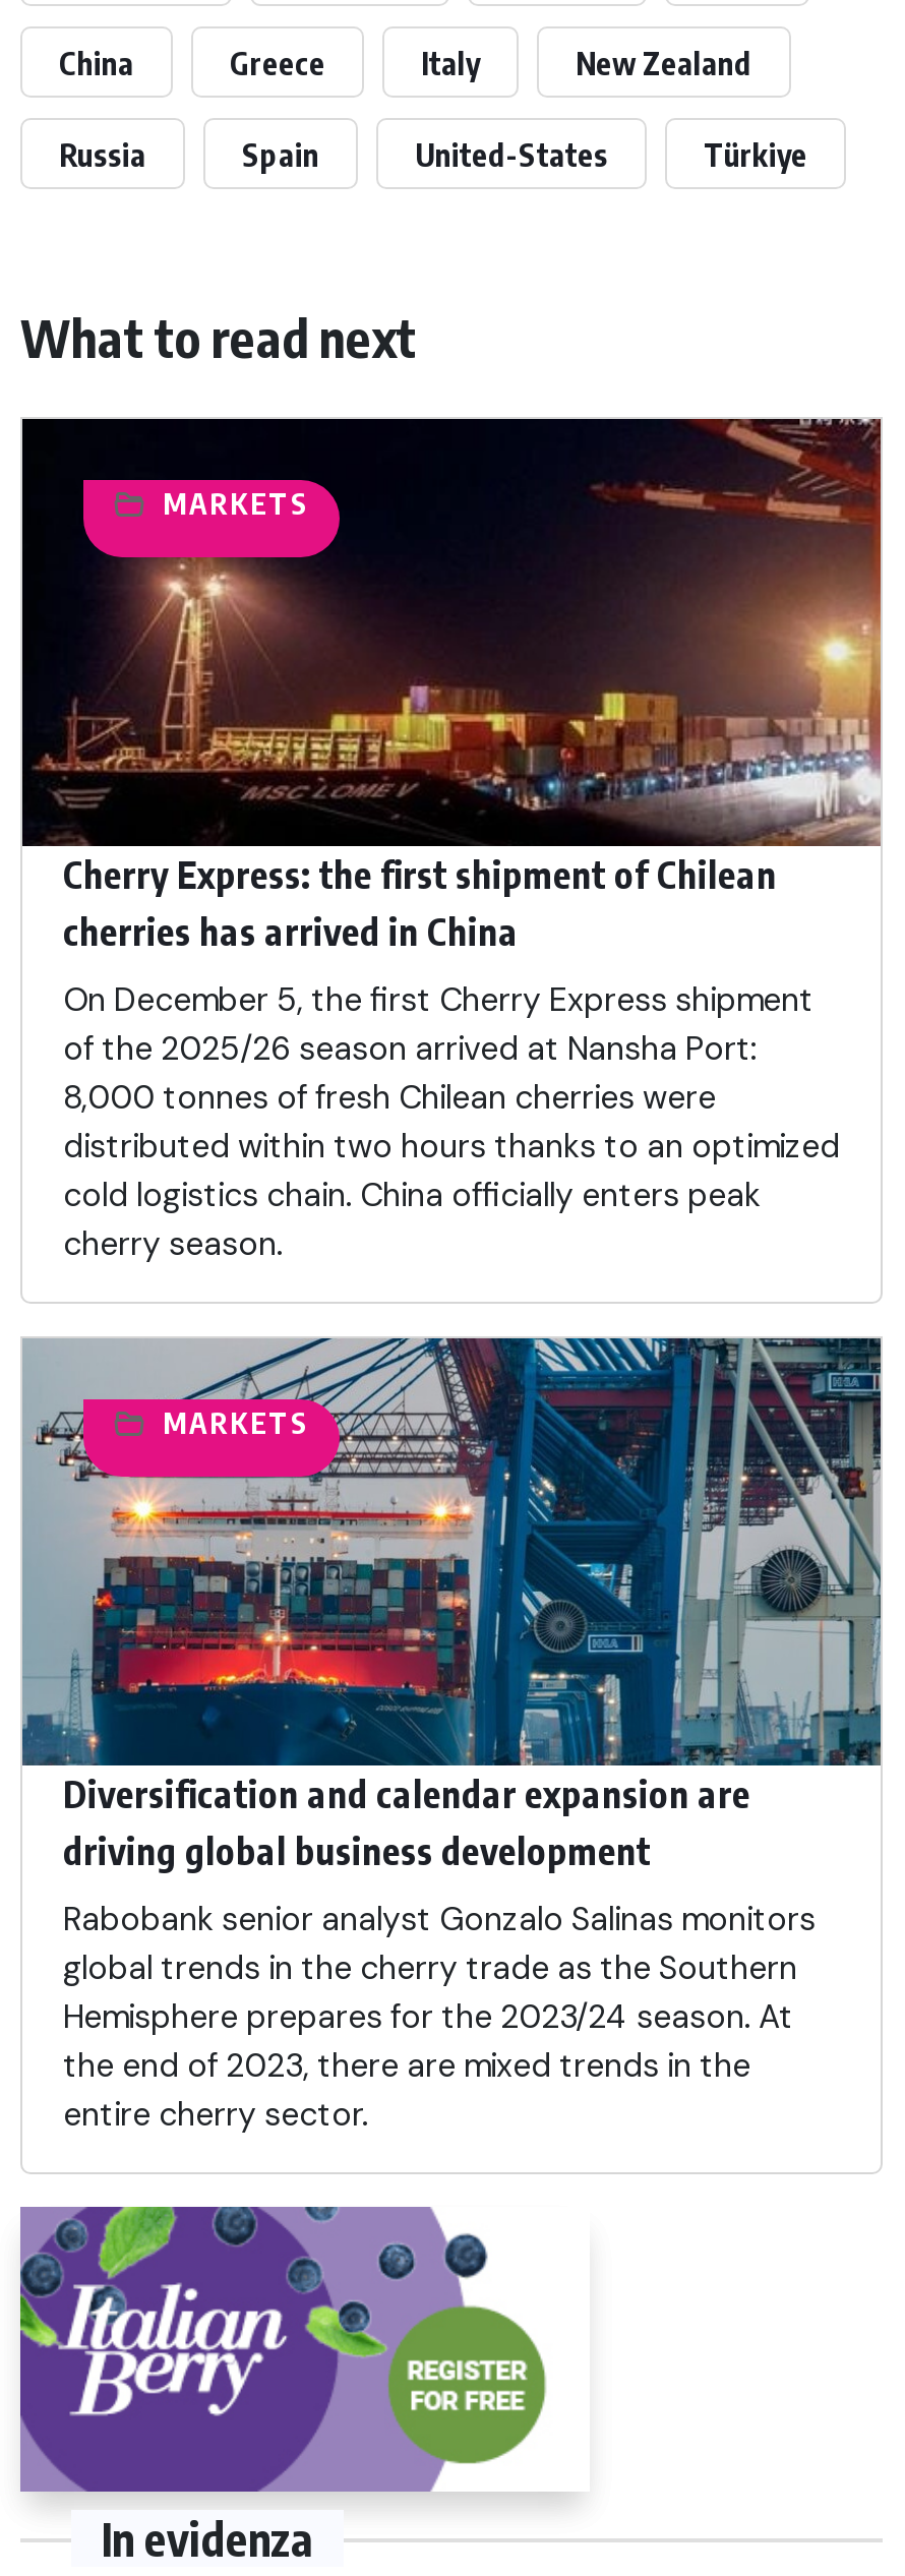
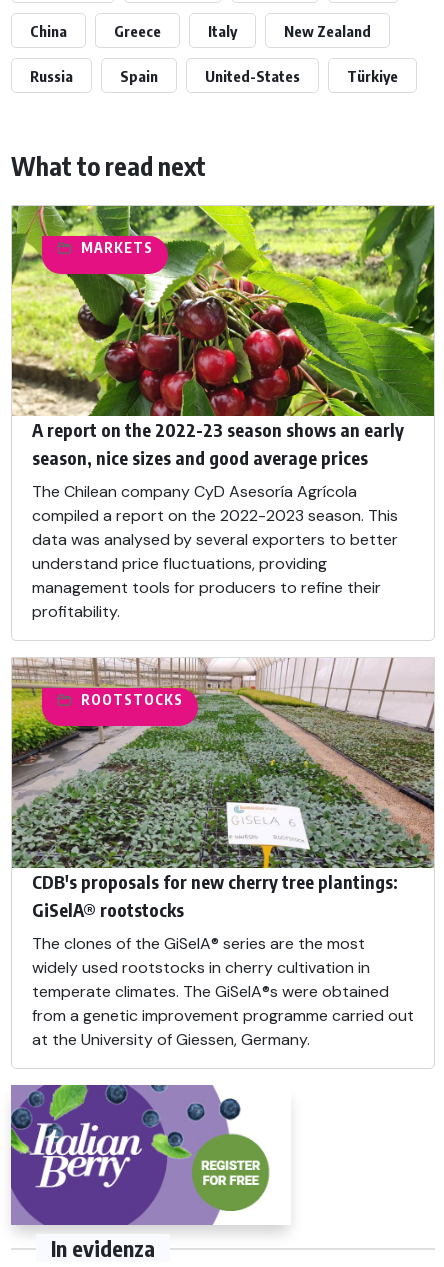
[20,417,883,953] [image] | Cherry Express: the first shipment of Chilean | cherries has arrived in China -> [11,205,435,469] [image] | A report on the 2022-23 season shows an early | season, nice sizes and good average prices
[63,978,840,1264] On December 5, the first Cherry Express shipment | of the 2025/26 season arrived at Nansha Port: | 8,000 tonnes of fresh Chilean cherries were | distributed within two hours thanks to an optimized | cold logistics chain. China officially enters peak | cherry season. -> [32,481,398,622] The Chilean company CyD Asesoría Agrícola | compiled a report on the 2022-2023 season. This | data was analysed by several exporters to better | understand price fluctuations, providing | management tools for producers to refine their | profitability.
[20,1336,883,1765] [image] | MARKETS -> [11,657,435,868] [image] | ROOTSTOCKS
[63,1769,750,1872] Diversification and calendar expansion are | driving global business development -> [32,870,398,921] CDB's proposals for new cherry tree plantings: | GiSelA® rootstocks
[63,1897,816,2135] Rabobank senior analyst Gonzalo Salinas monitors | global trends in the cherry trade as the Southern | Hemisphere prepares for the 2023/24 season. At | the end of 2023, there are mixed trends in the | entire cherry sector. -> [32,933,414,1050] The clones of the GiSelA® series are the most | widely used rootstocks in cherry cultivation in | temperate climates. The GiSelA®s were obtained | from a genetic improvement programme carried out | at the University of Giessen, Germany.

